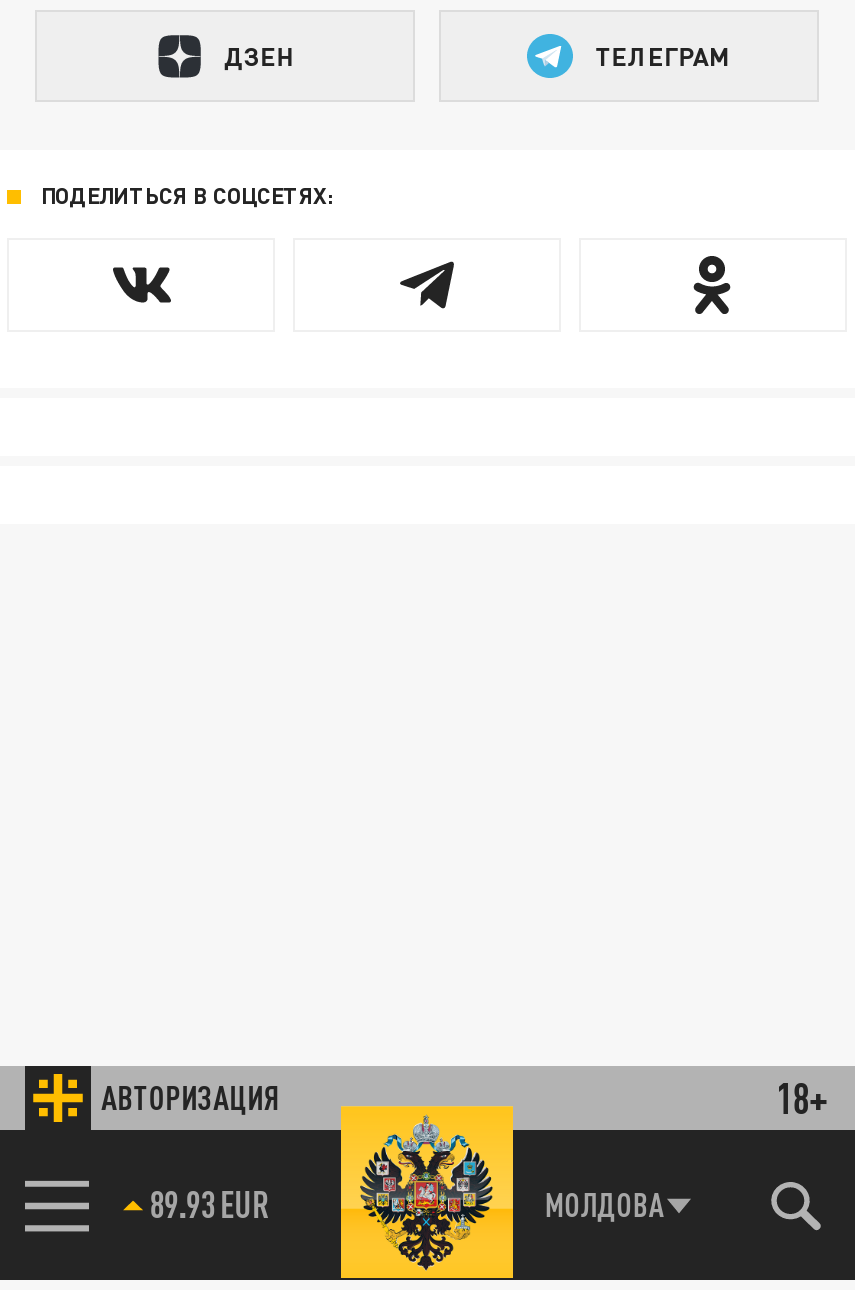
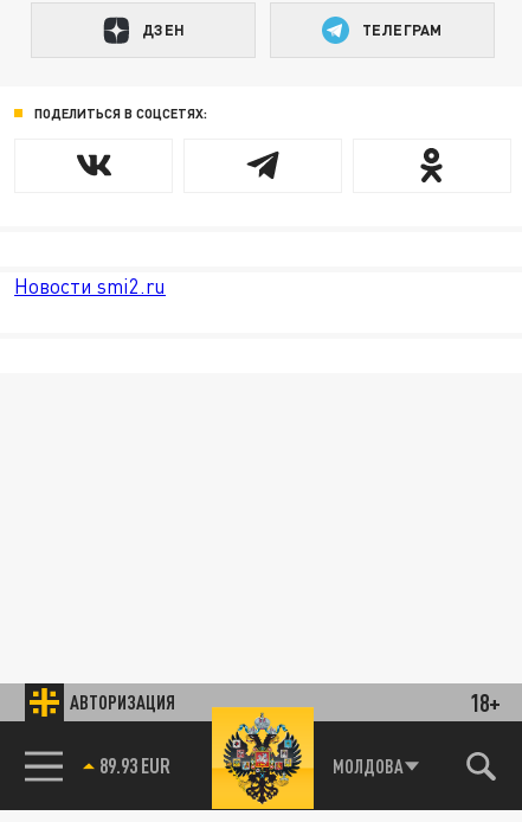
none -> [14,274,166,299] Новости smi2.ru

